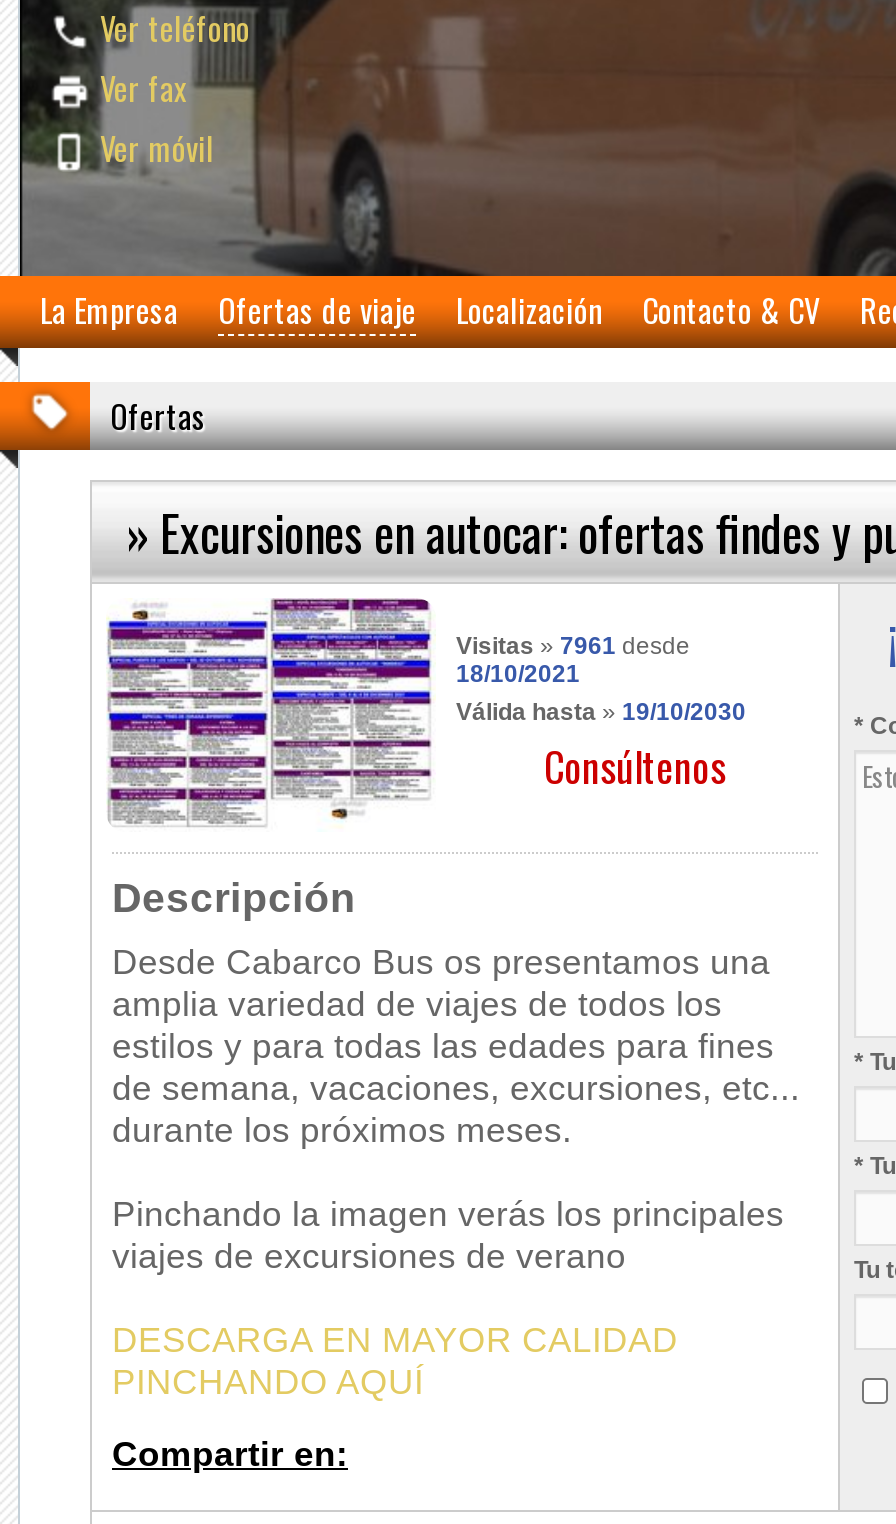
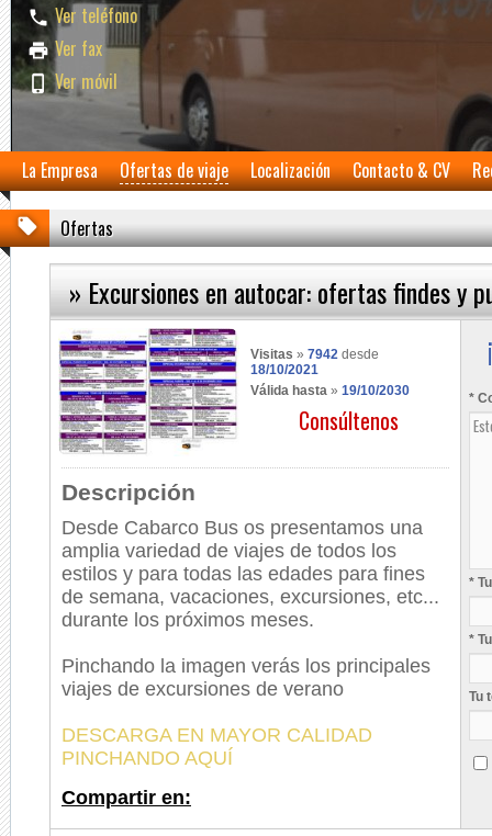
[456,632,690,660] Visitas» 7961 desde -> [250,347,379,362] Visitas» 7942 desde

